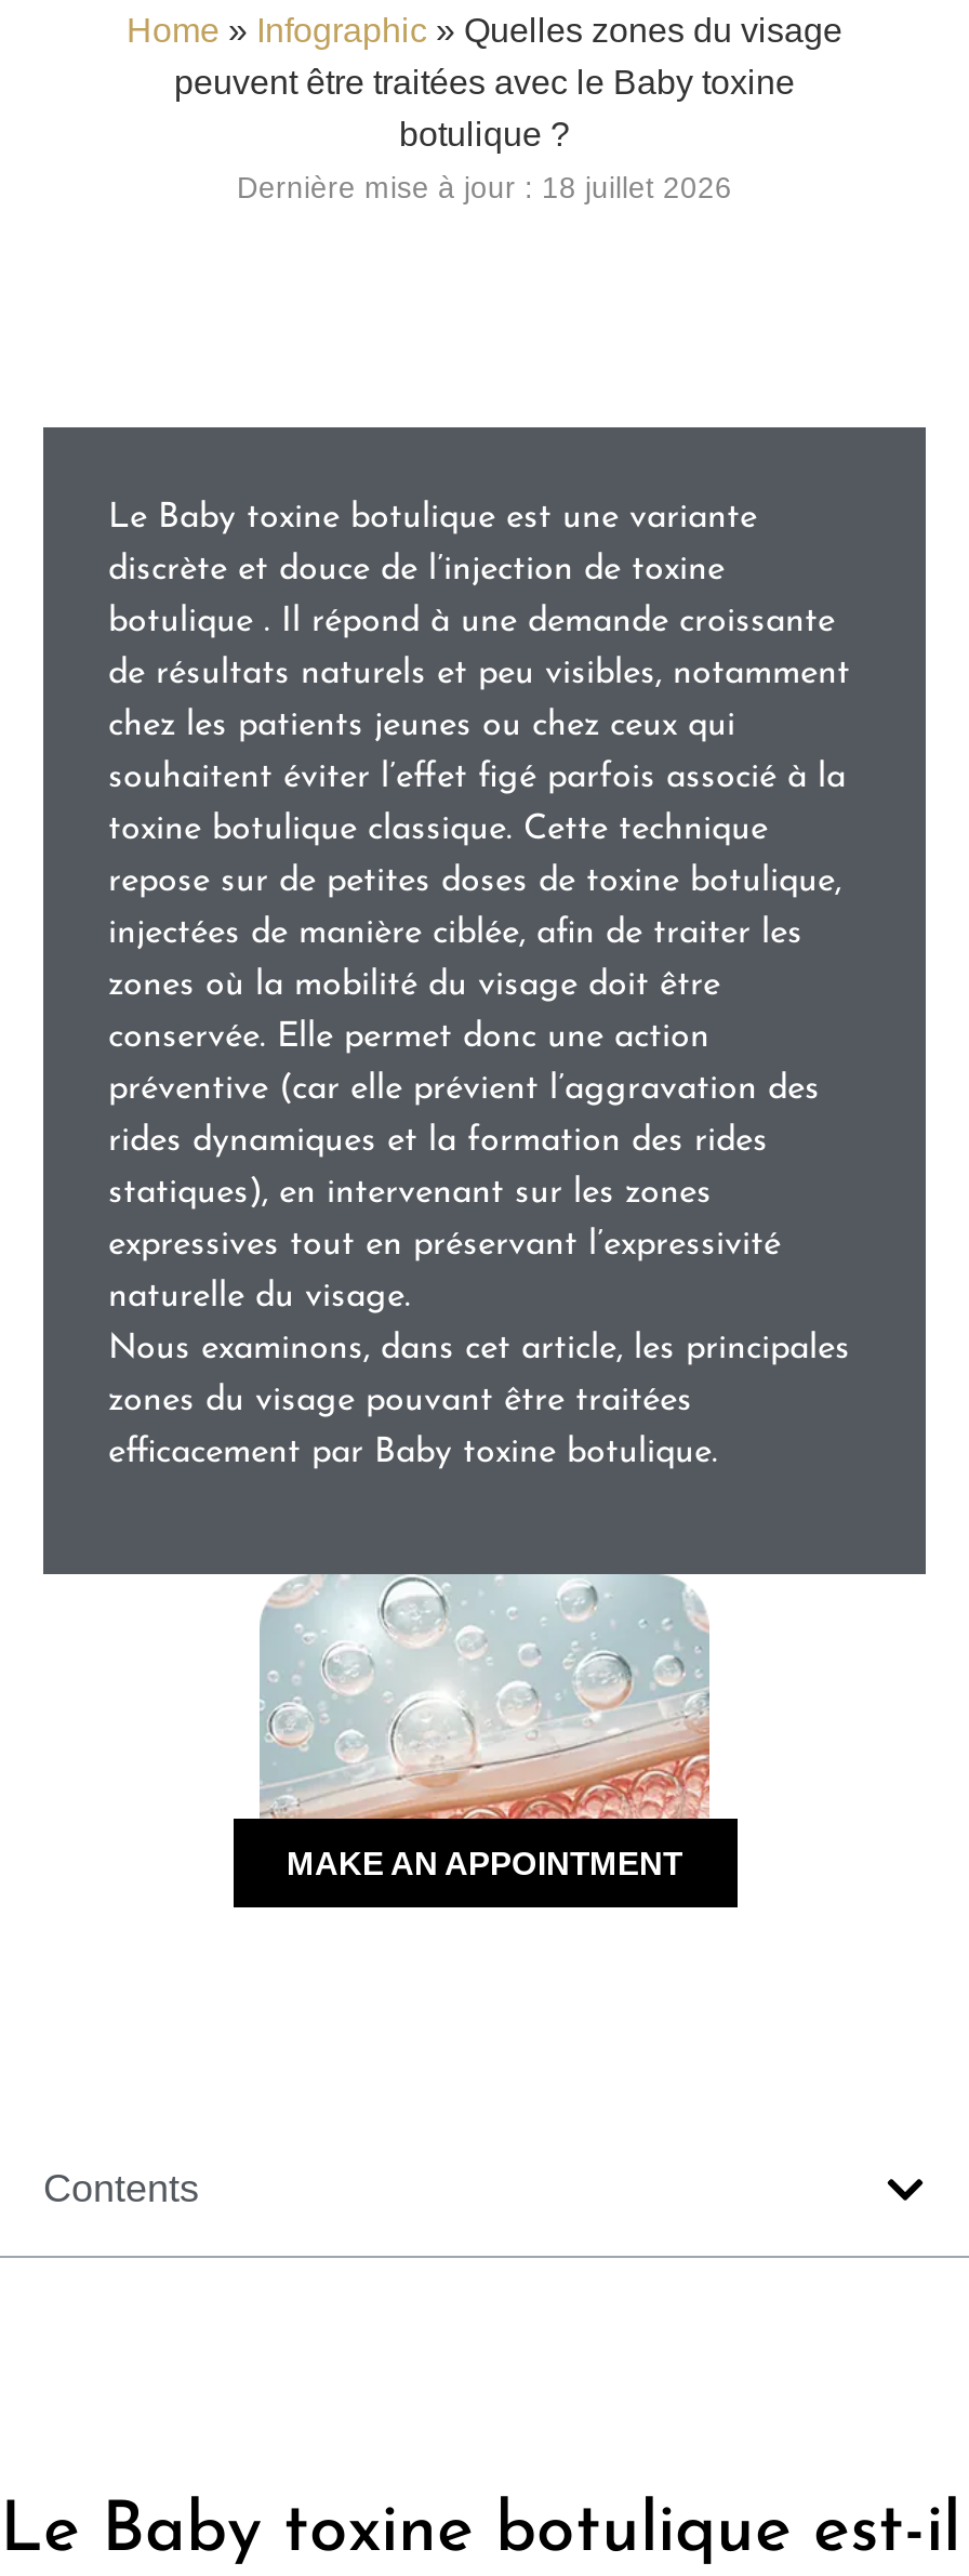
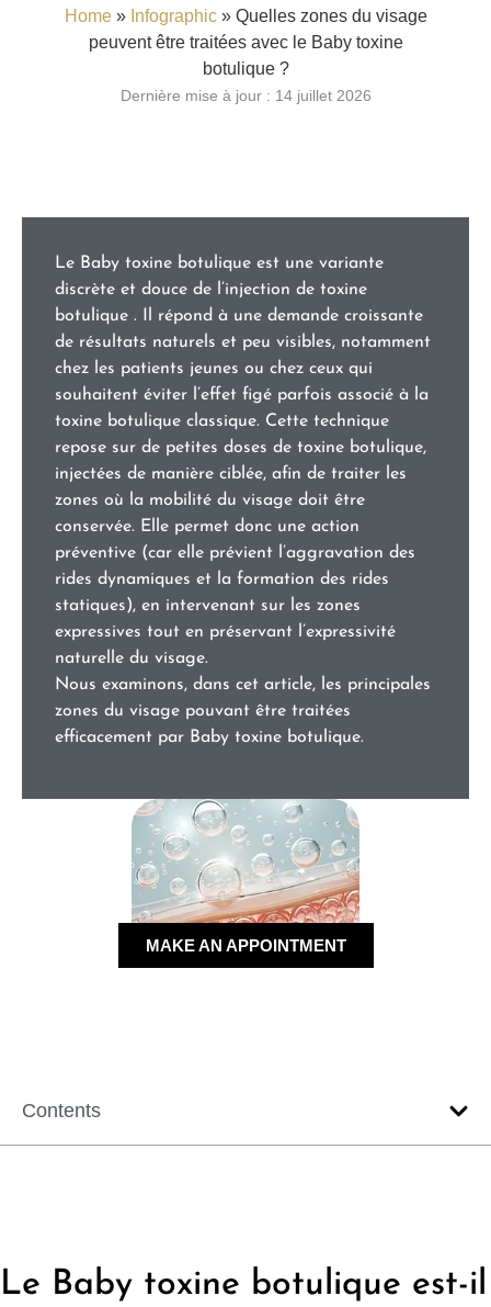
[237,172,732,204] Dernière mise à jour : 18 juillet 2026 -> [120,88,371,104] Dernière mise à jour : 14 juillet 2026

